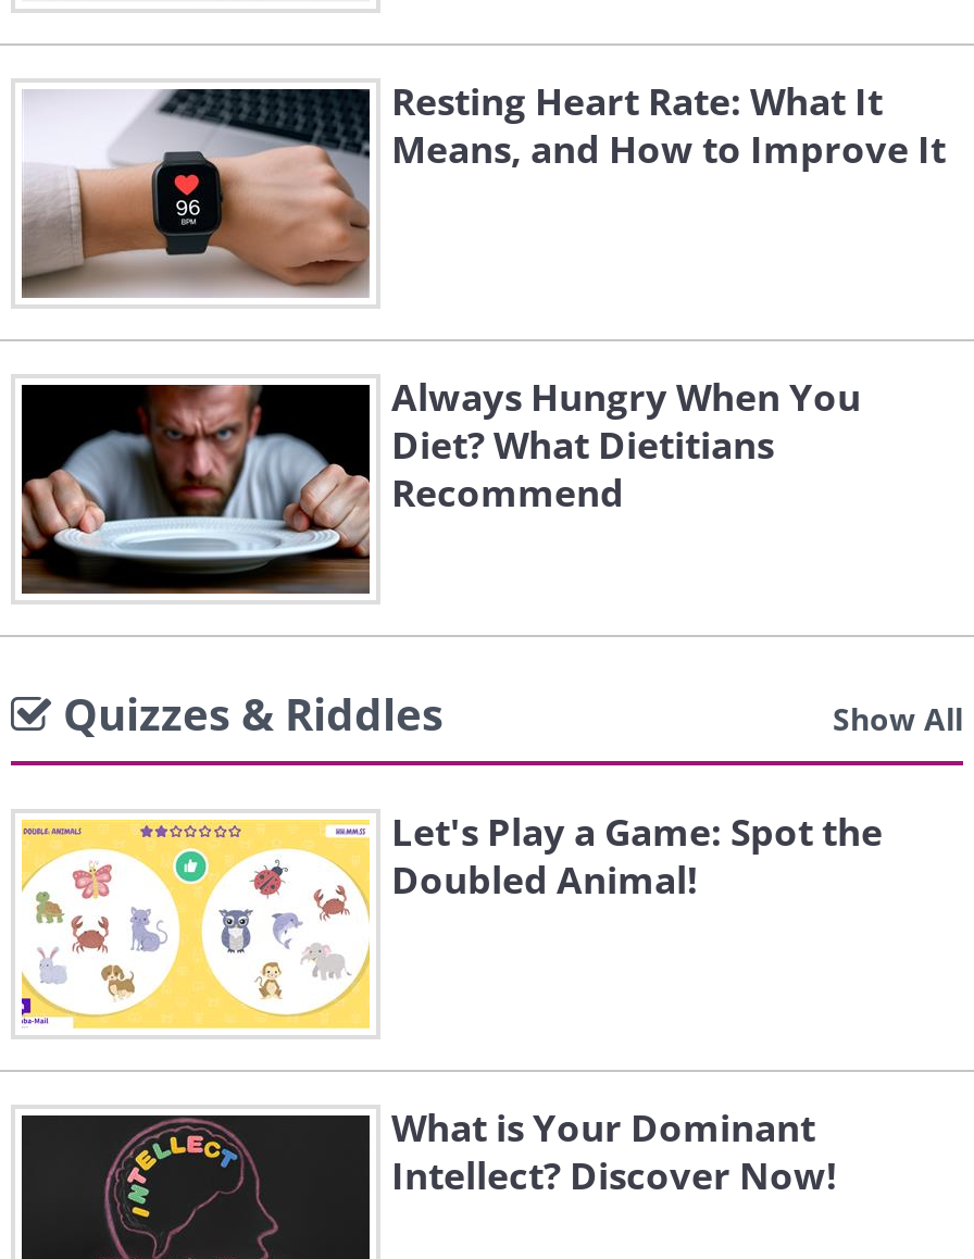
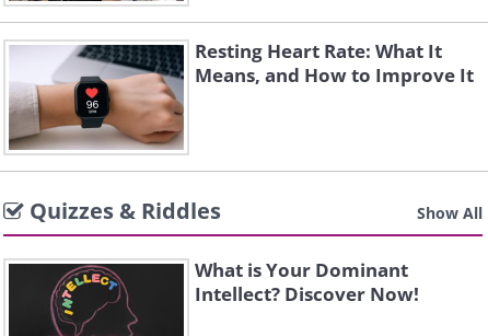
[20,372,861,596] [image] | Always Hungry When You | Diet? What Dietitians | Recommend -> none
[20,807,883,1031] [image] | Let's Play a Game: Spot the | Doubled Animal! -> none

